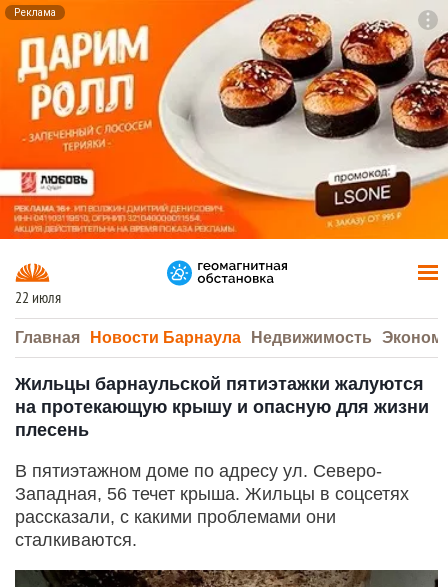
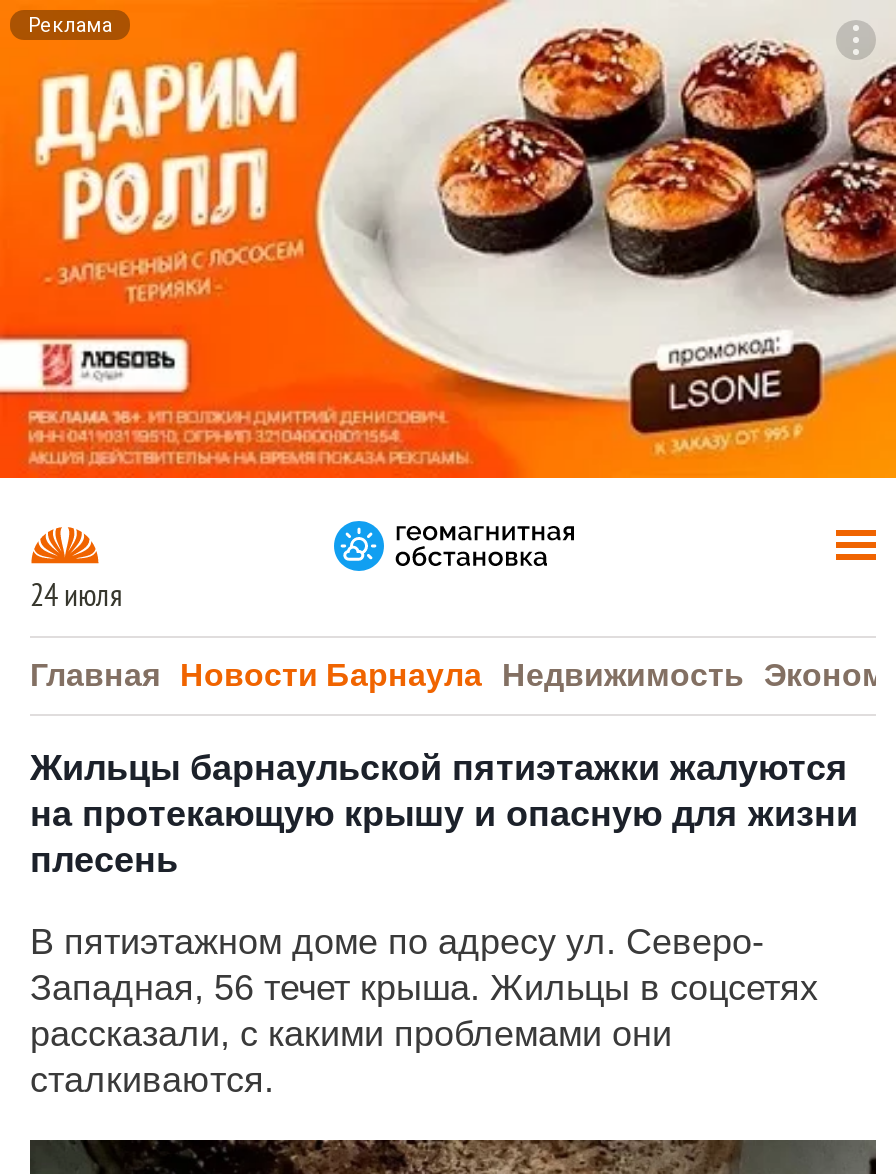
[15,289,61,307] 22 июля -> [30,578,122,614] 24 июля

